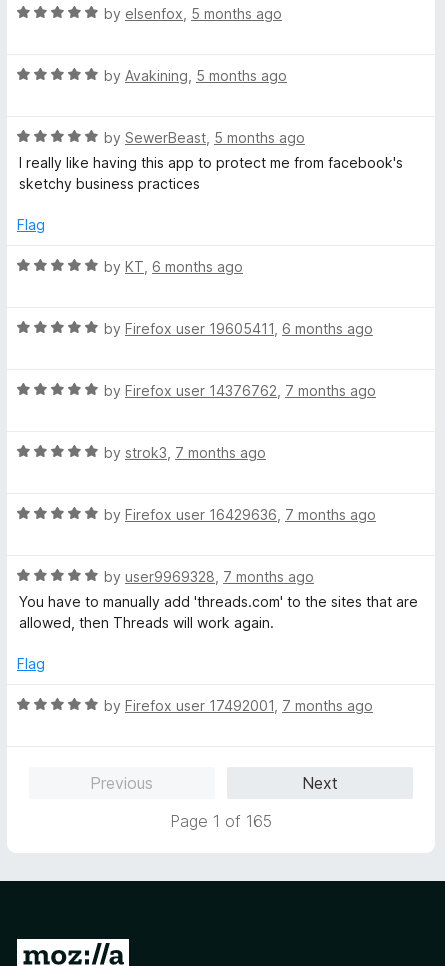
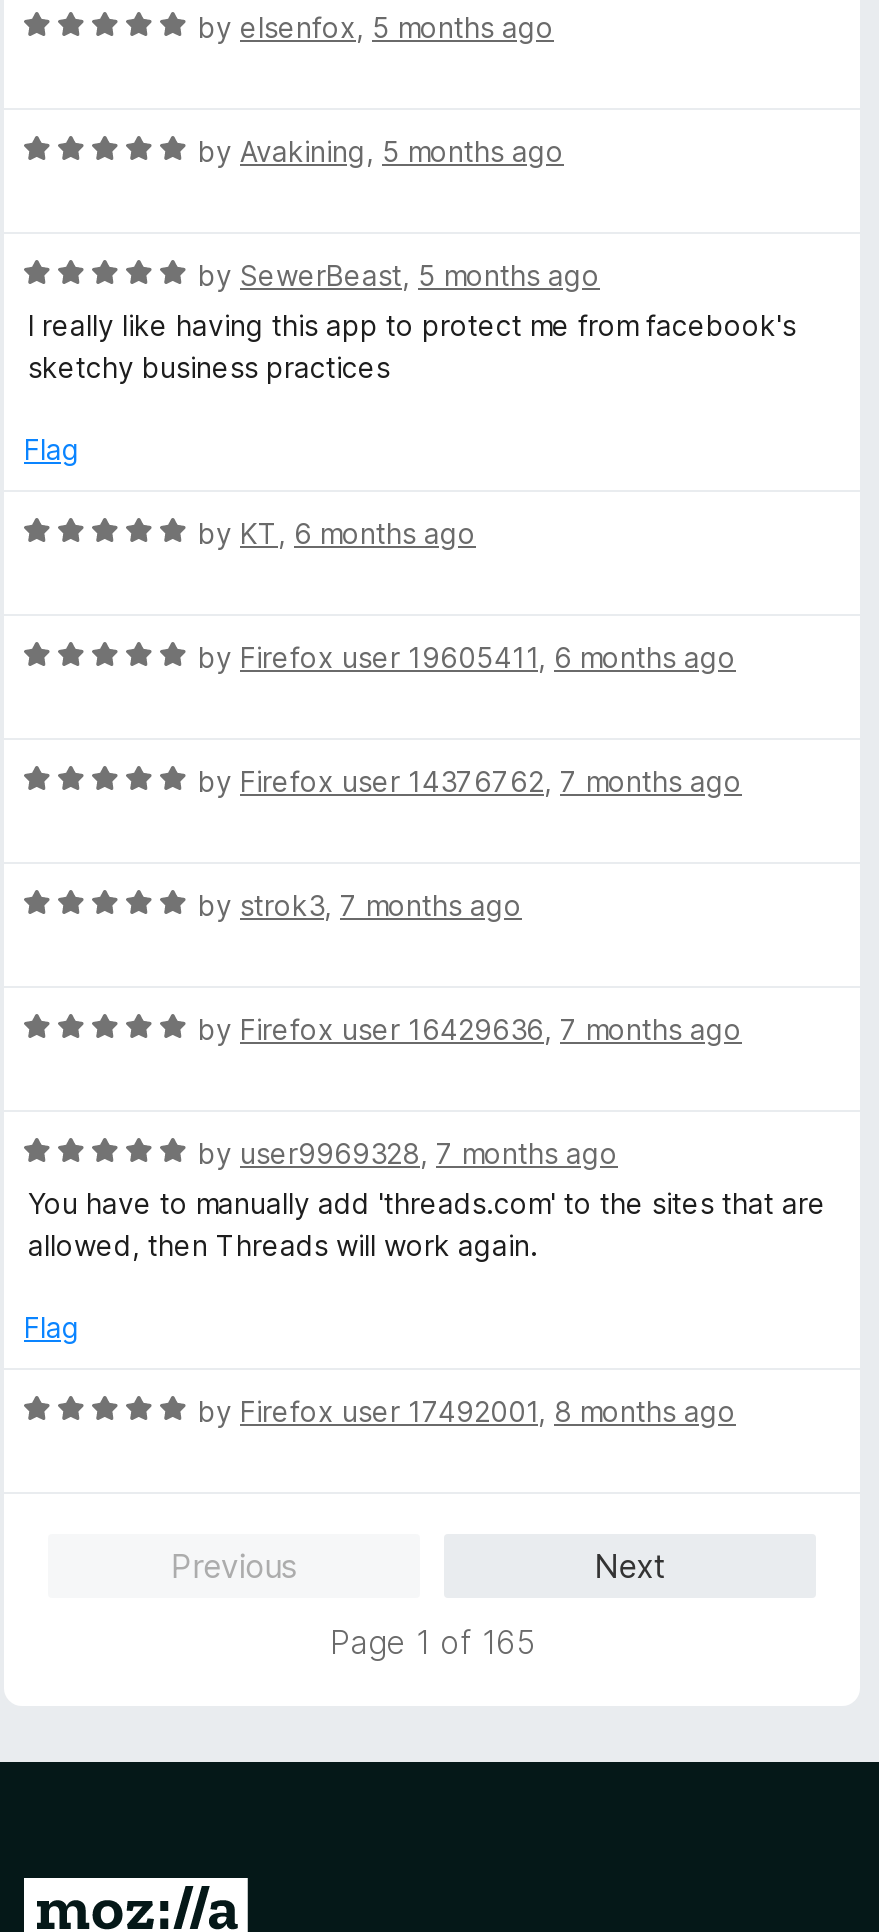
[104,697,373,714] by Firefox user 17492001, 7 months ago -> [198,1394,736,1428] by Firefox user 17492001, 8 months ago

